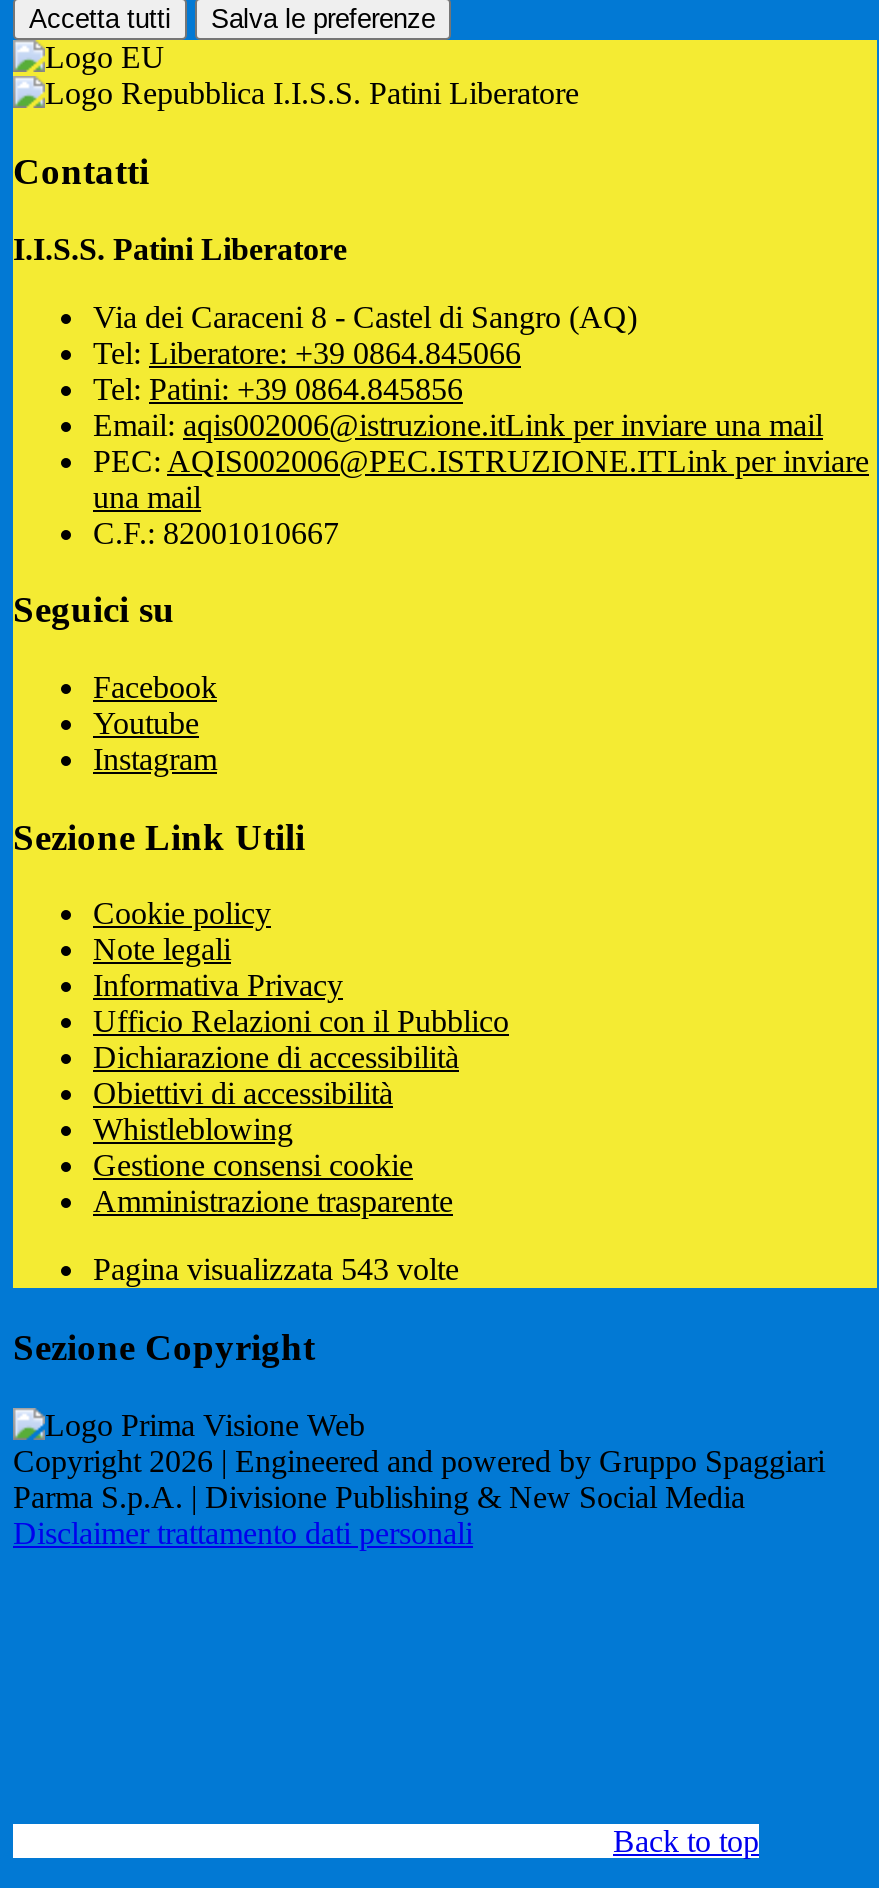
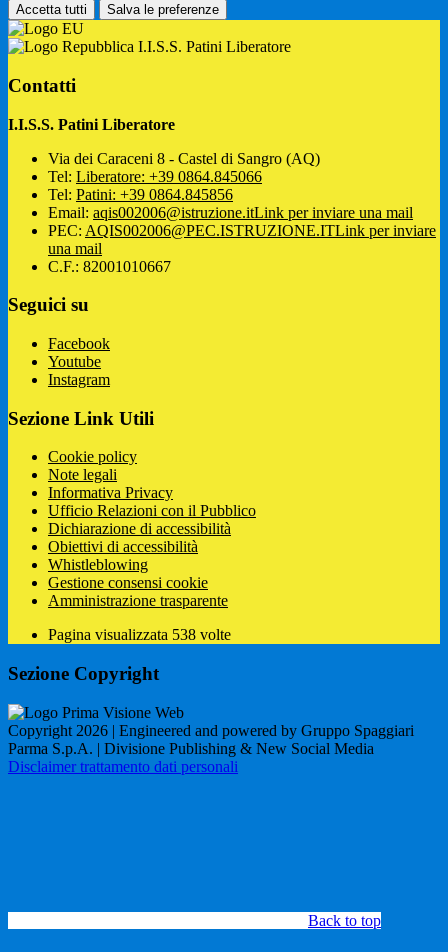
[93,1253,459,1287] Pagina visualizzata 543 volte -> [48,626,231,643] Pagina visualizzata 538 volte

